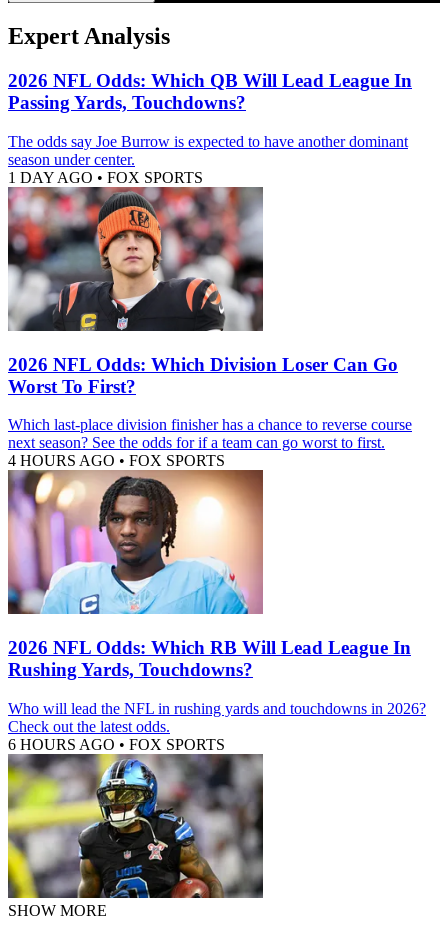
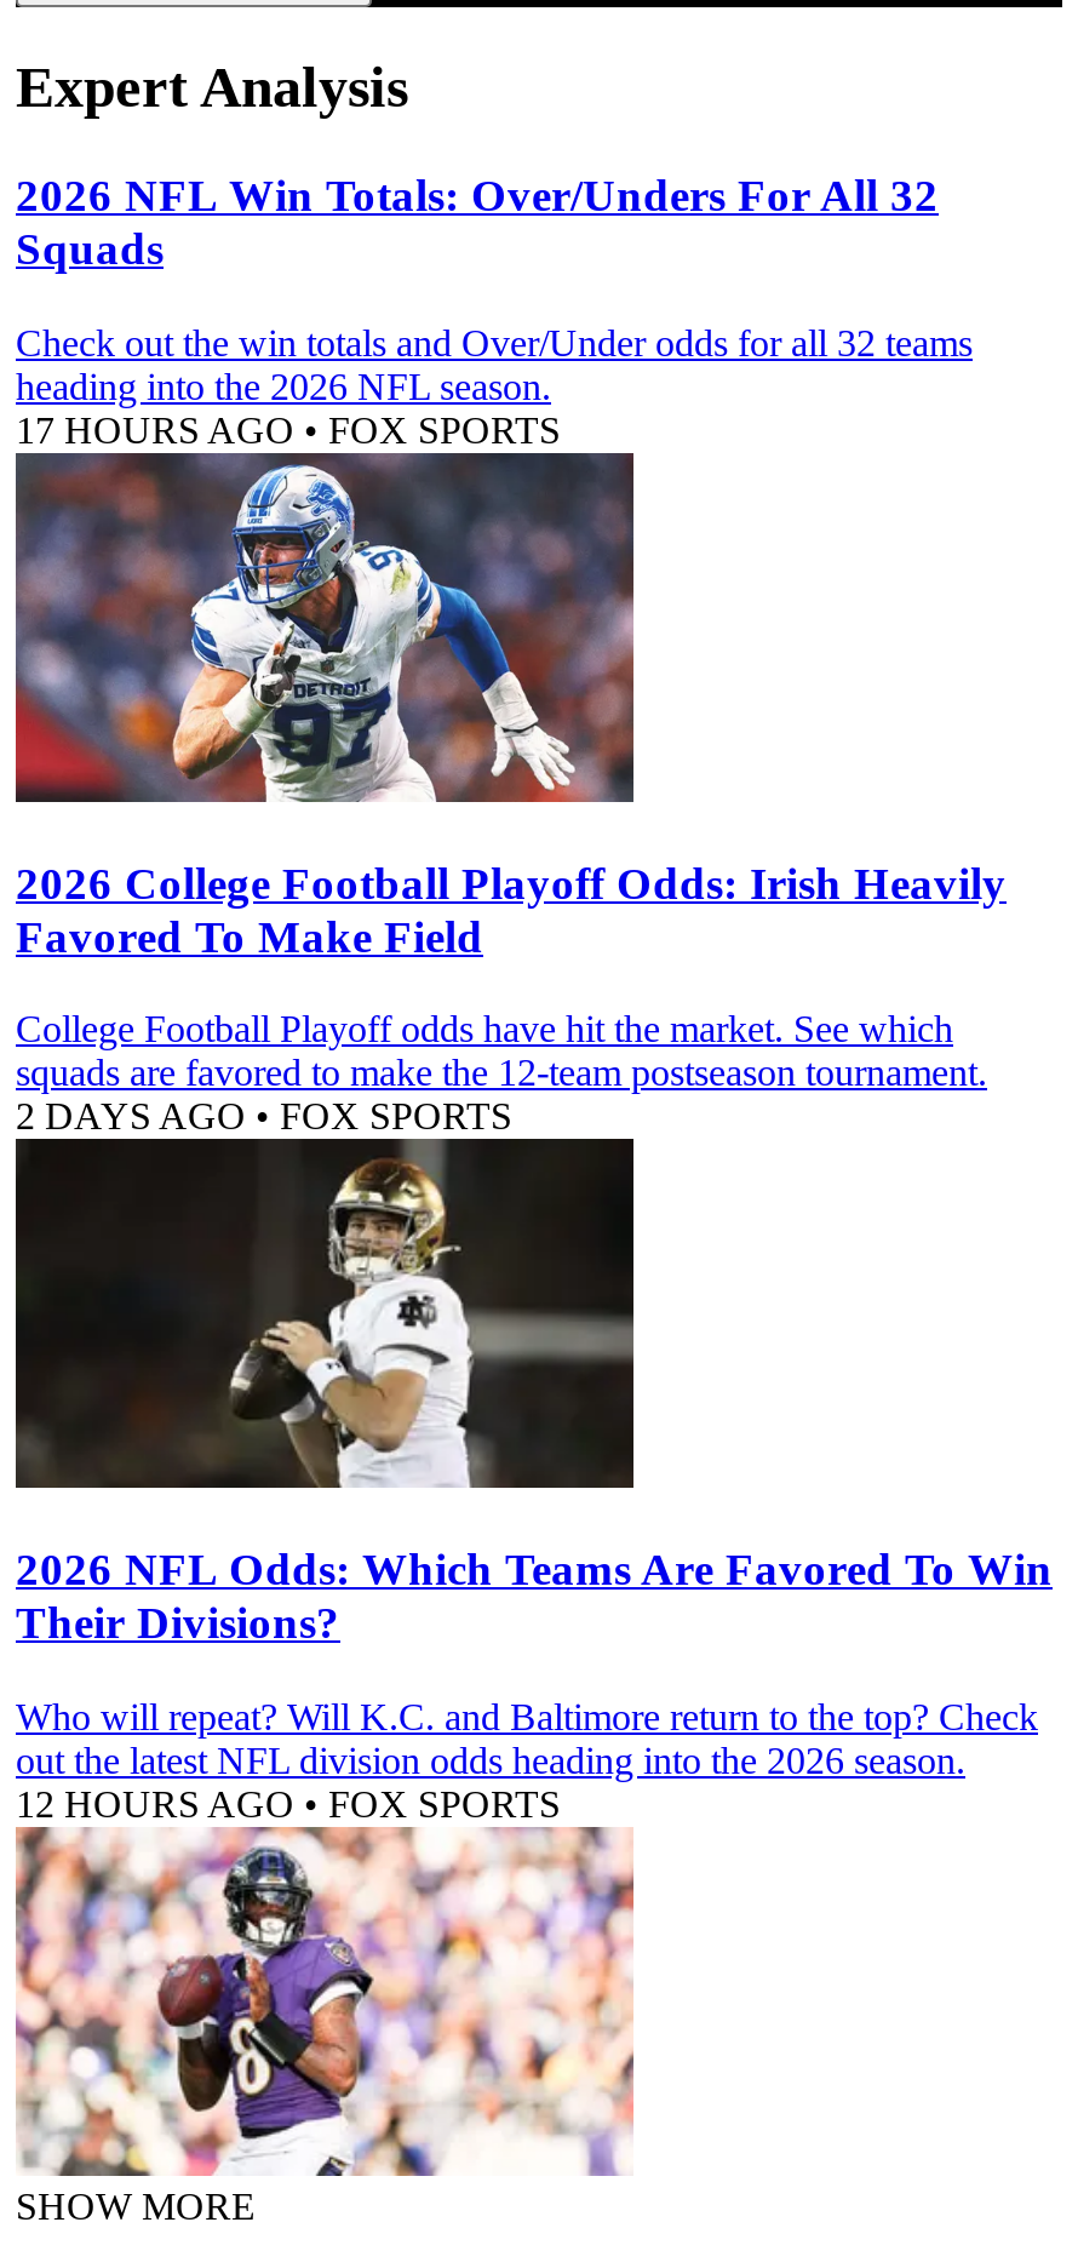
[8,70,412,113] 2026 NFL Odds: Which QB Will Lead League In | Passing Yards, Touchdowns? -> [16,170,939,274] 2026 NFL Win Totals: Over/Unders For All 32 | Squads
[8,133,408,186] The odds say Joe Burrow is expected to have another dominant | season under center. | 1 DAY AGO • FOX SPORTS -> [16,322,973,450] Check out the win totals and Over/Under odds for all 32 teams | heading into the 2026 NFL season. | 17 HOURS AGO • FOX SPORTS
[7,187,398,397] [image] | 2026 NFL Odds: Which Division Loser Can Go | Worst To First? -> [13,456,1007,961] [image] | 2026 College Football Playoff Odds: Irish Heavily | Favored To Make Field
[7,416,412,615] [image] | Which last-place division finisher has a chance to reverse course | next season? See the odds for if a team can go worst to first. | 4 HOURS AGO • FOX SPORTS -> [13,1009,987,1490] [image] | College Football Playoff odds have hit the market. See which | squads are favored to make the 12-team postseason tournament. | 2 DAYS AGO • FOX SPORTS
[8,637,411,680] 2026 NFL Odds: Which RB Will Lead League In | Rushing Yards, Touchdowns? -> [16,1543,1053,1648] 2026 NFL Odds: Which Teams Are Favored To Win | Their Divisions?
[8,700,426,753] Who will lead the NFL in rushing yards and touchdowns in 2026? | Check out the latest odds. | 6 HOURS AGO • FOX SPORTS -> [16,1696,1038,1824] Who will repeat? Will K.C. and Baltimore return to the top? Check | out the latest NFL division odds heading into the 2026 season. | 12 HOURS AGO • FOX SPORTS
[7,753,264,899] [image] -> [13,1827,636,2178] [image]

